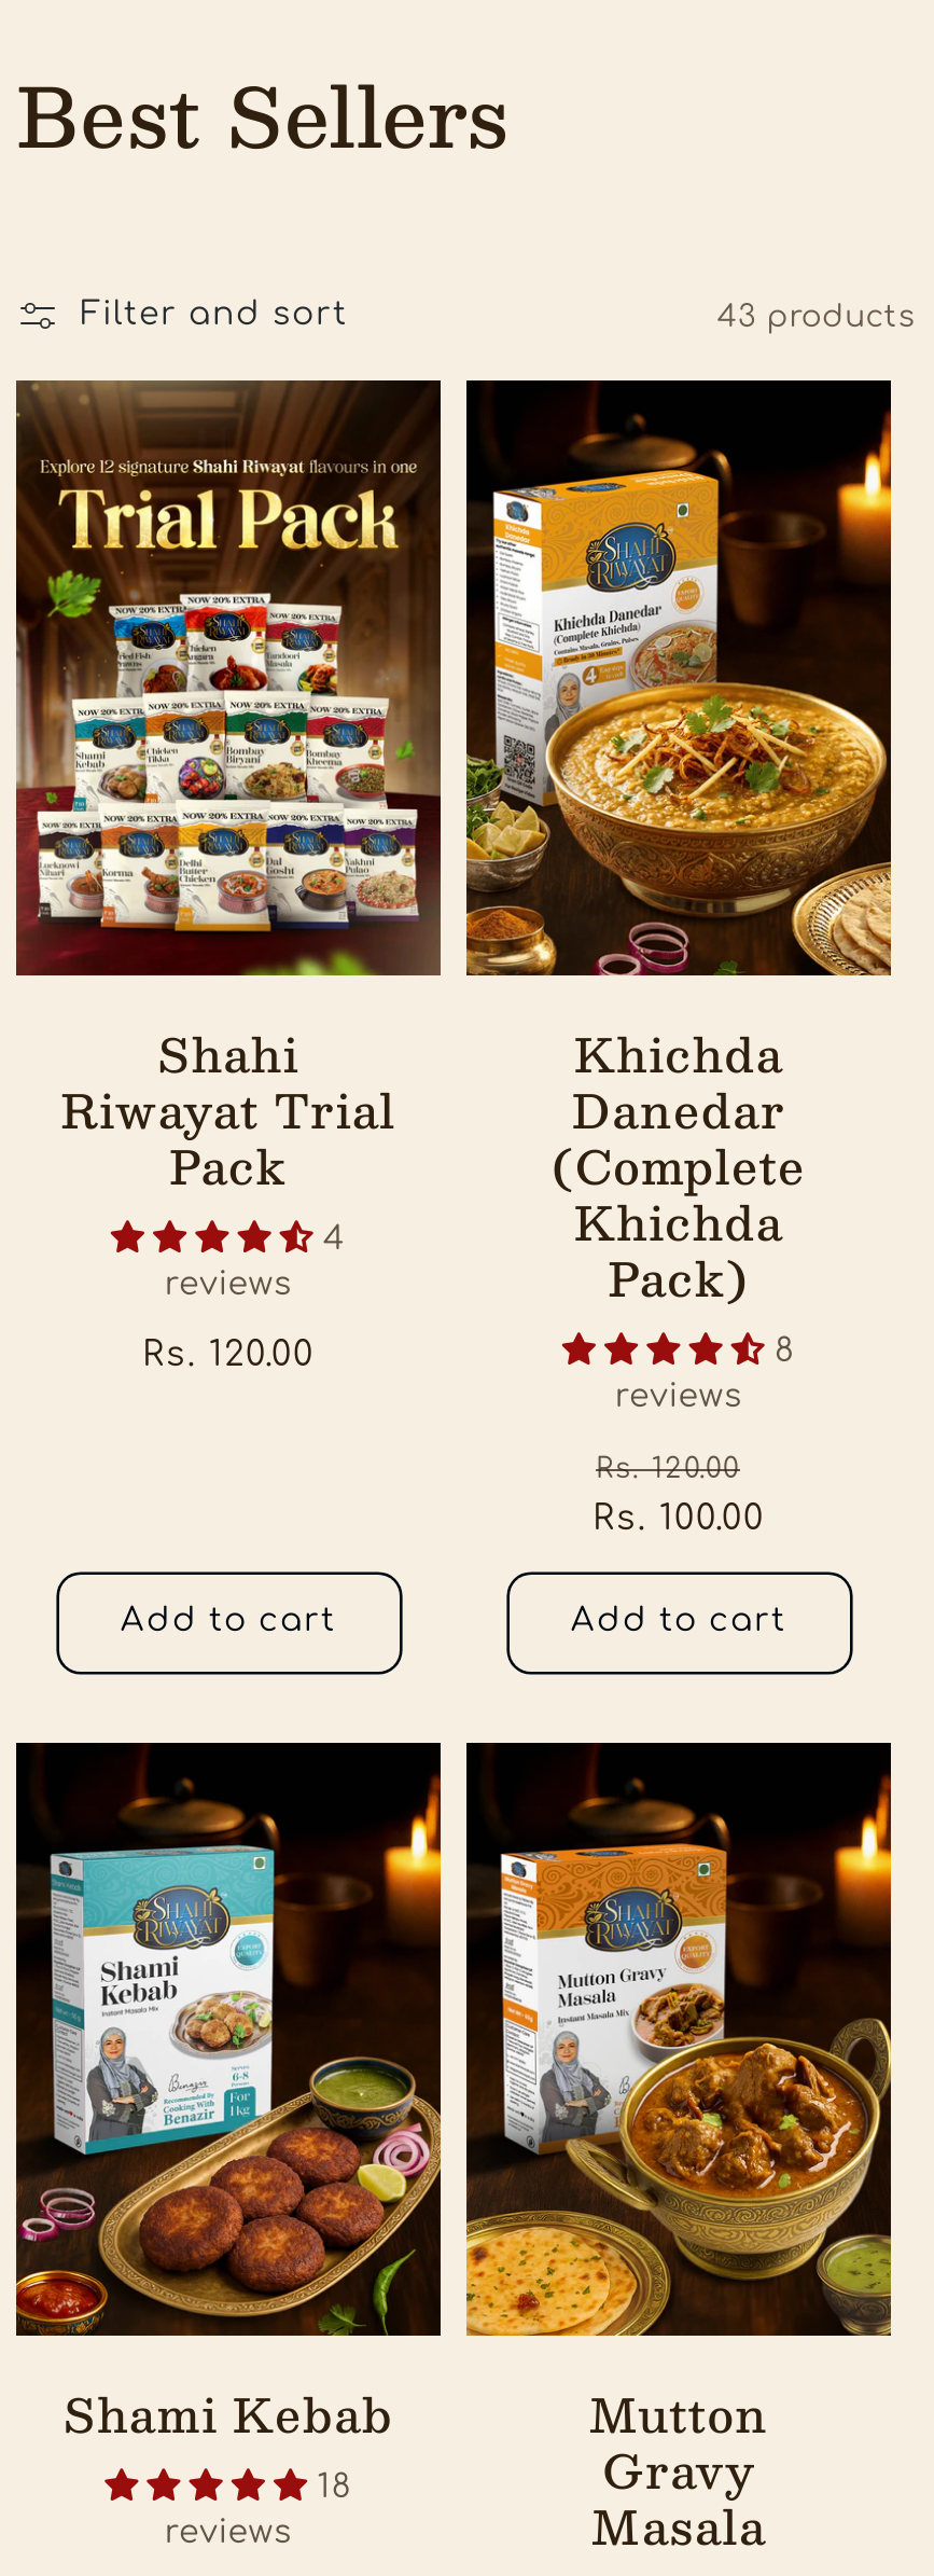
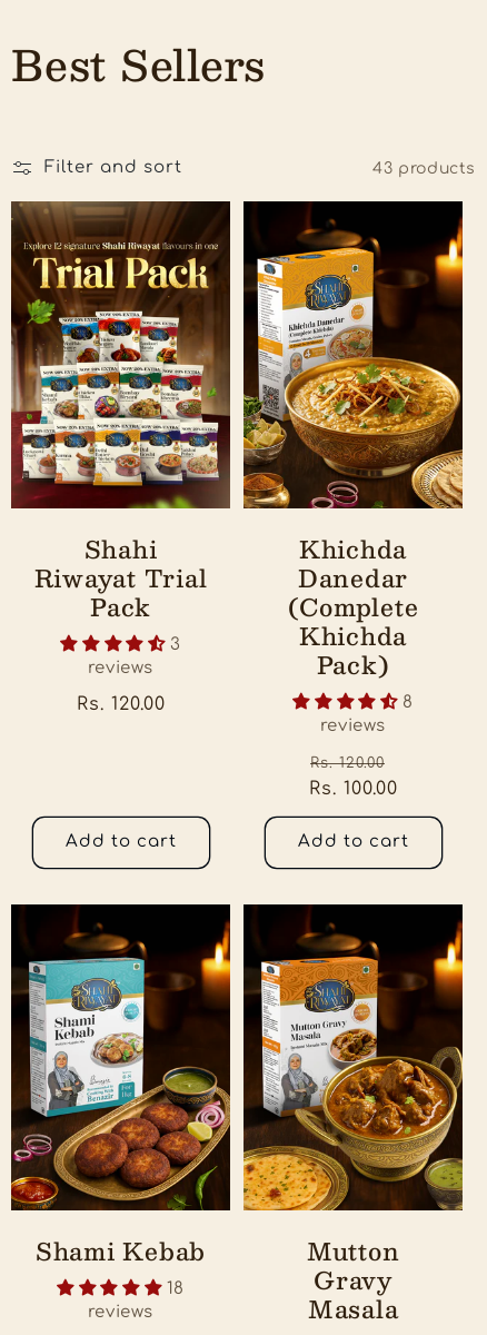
[323,1221,346,1257] 4 -> [170,635,181,654] 3

